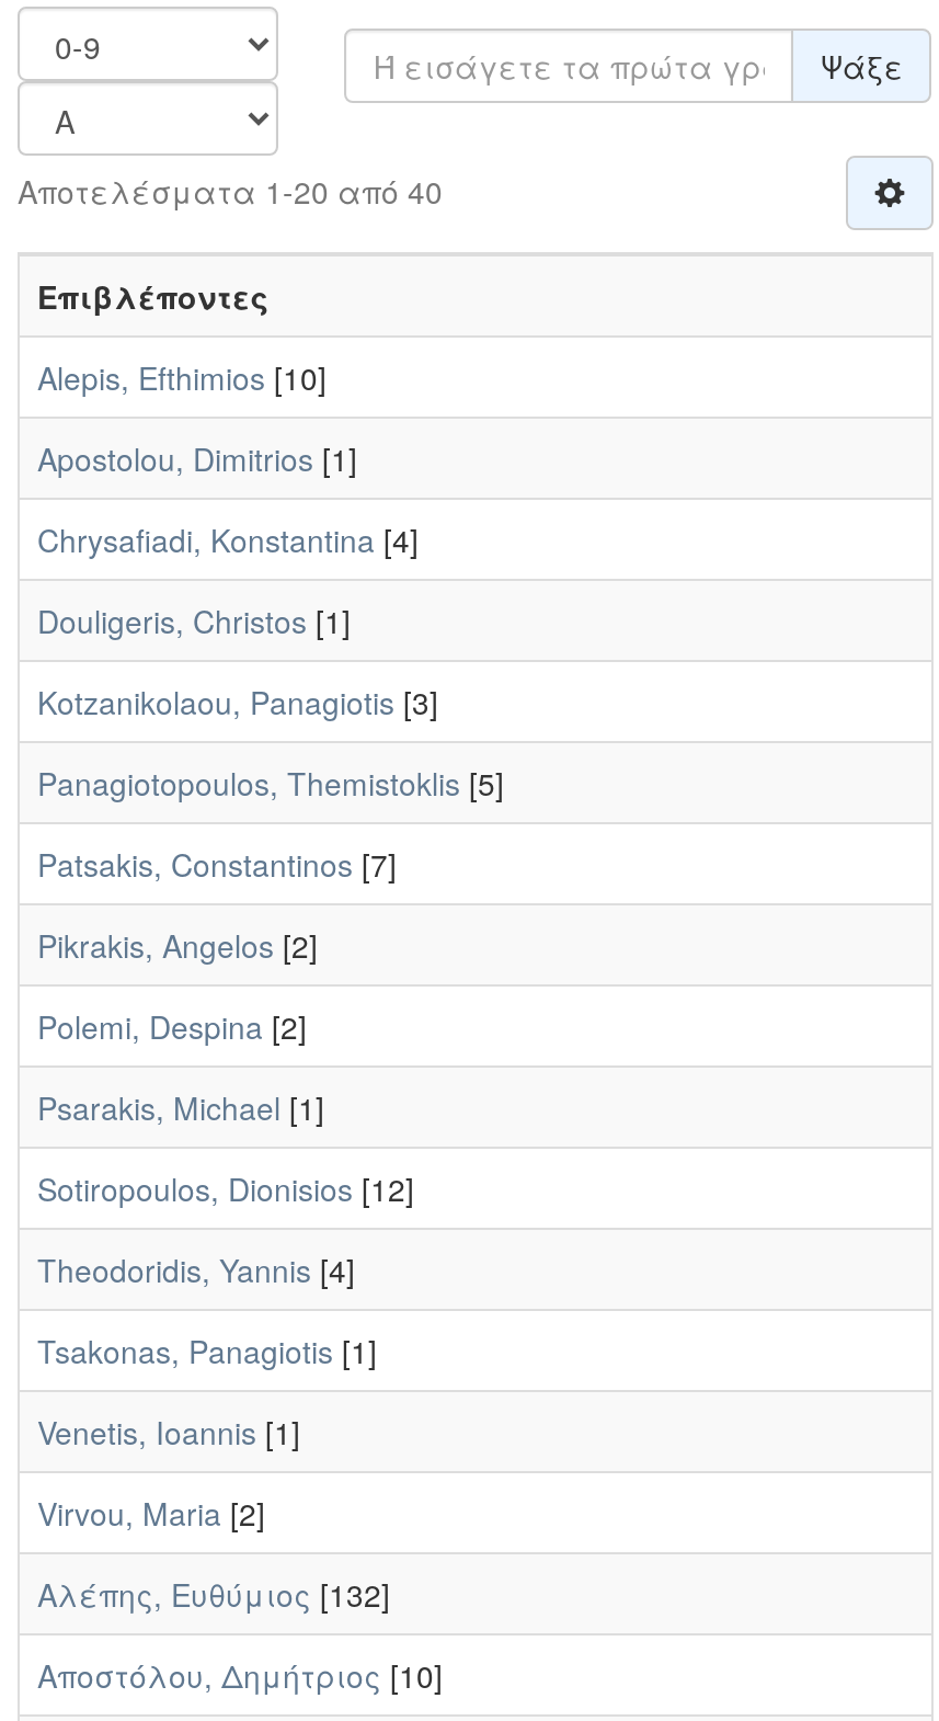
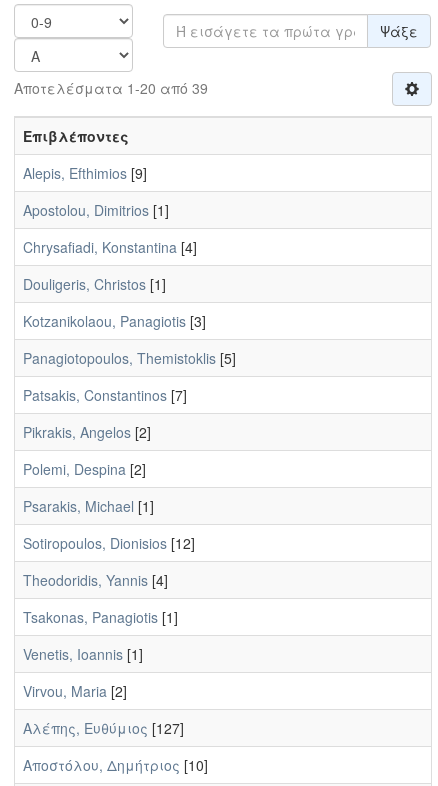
[18,169,443,213] Αποτελέσματα 1-20 από 40 -> [14,78,208,98] Αποτελέσματα 1-20 από 39
[37,355,327,399] Alepis, Efthimios [10] -> [23,163,147,183] Alepis, Efthimios [9]
[37,1572,390,1616] Αλέπης, Ευθύμιος [132] -> [23,718,184,738] Αλέπης, Ευθύμιος [127]

